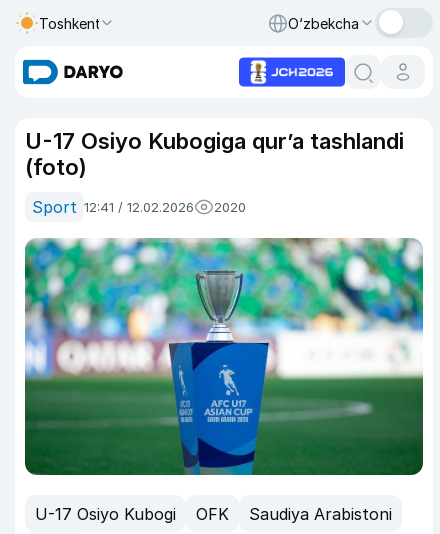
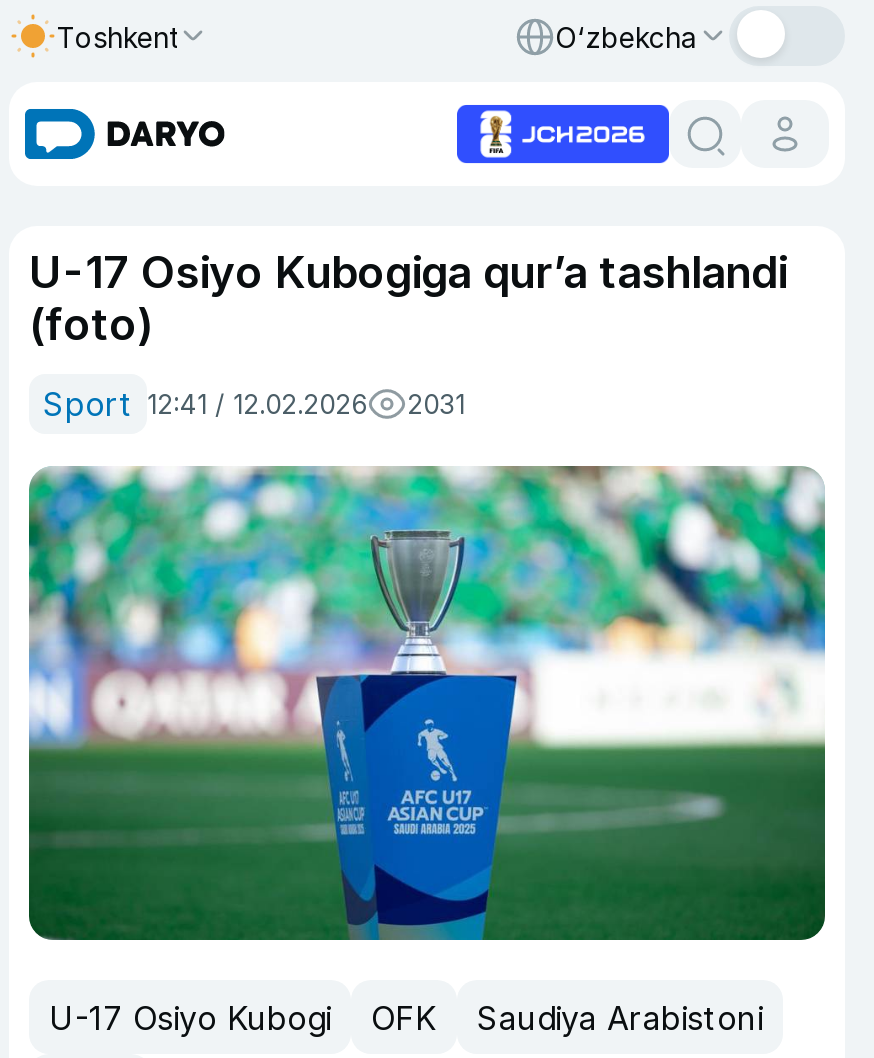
[32,197,246,217] Sport 12:41 / 12.02.2026 2020 -> [43,384,465,424] Sport 12:41 / 12.02.2026 2031

